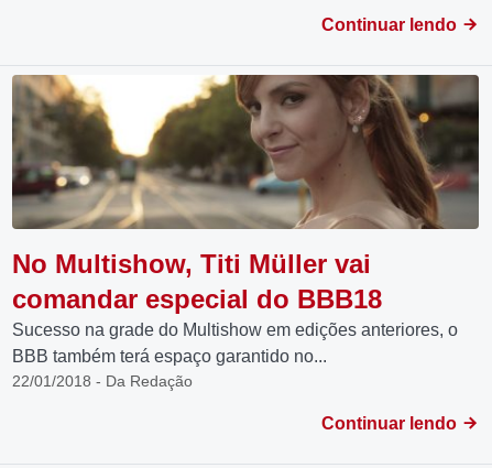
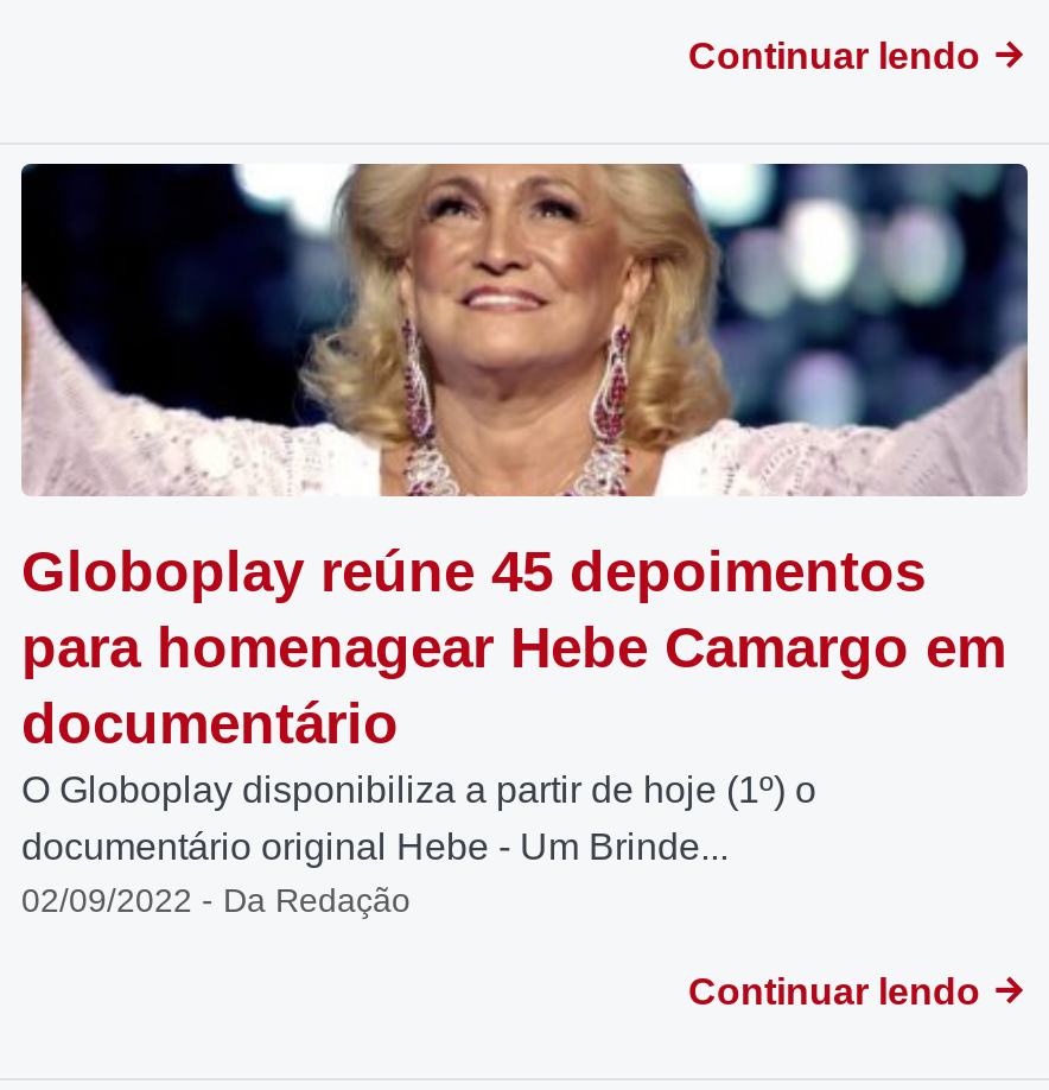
[11,74,480,390] [image] | No Multishow, Titi Müller vai | comandar especial do BBB18 | Sucesso na grade do Multishow em edições anteriores, o | BBB também terá espaço garantido no... | 22/01/2018 - Da Redação -> [21,161,1030,919] [image] | Globoplay reúne 45 depoimentos | para homenagear Hebe Camargo em | documentário | O Globoplay disponibiliza a partir de hoje (1º) o | documentário original Hebe - Um Brinde... | 02/09/2022 - Da Redação

